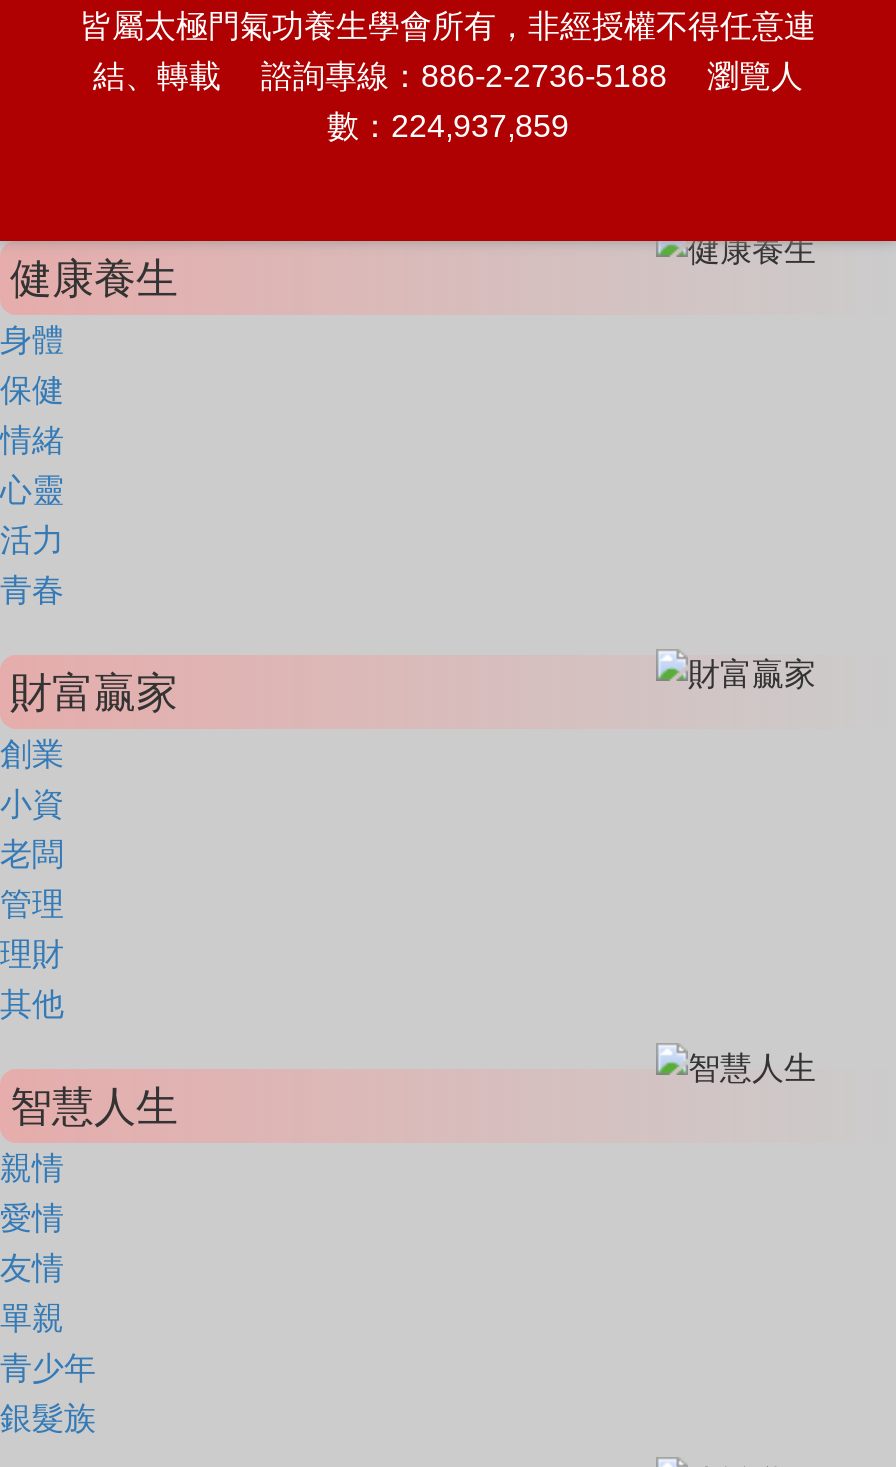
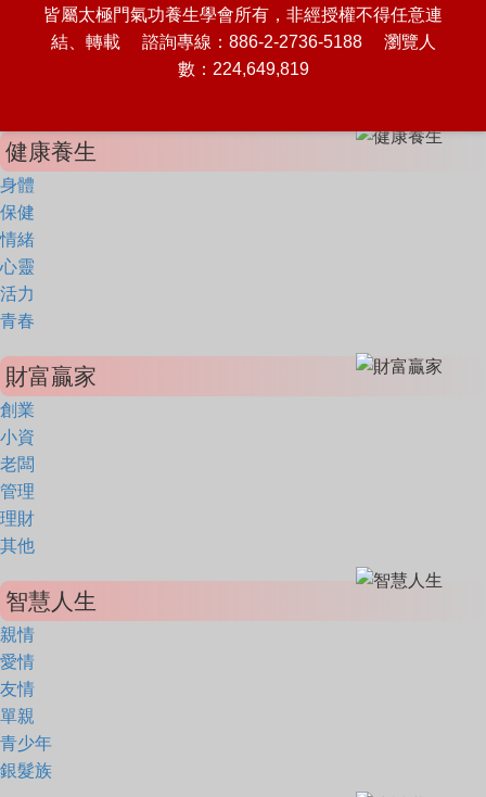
[327,110,569,144] 數：224,937,859 -> [177,60,309,79] 數：224,649,819

